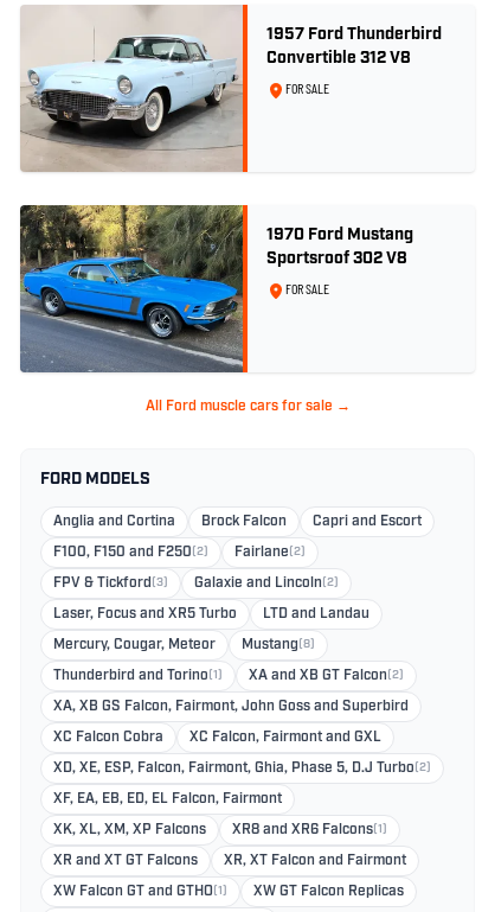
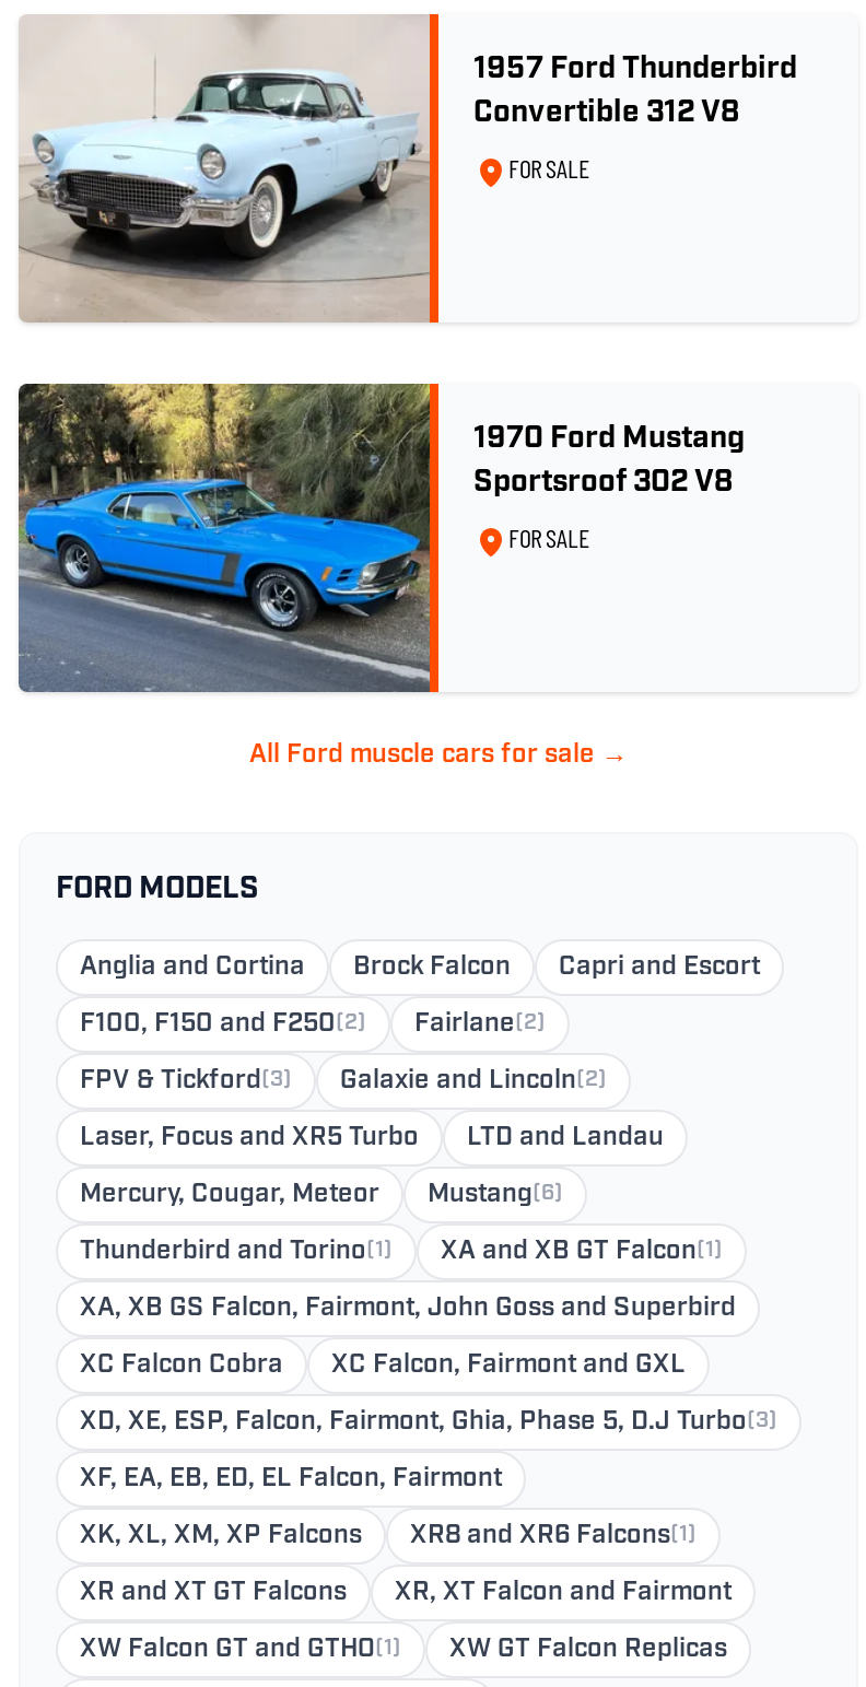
[53,638,315,652] Mercury, Cougar, Meteor Mustang(8) -> [80,1181,563,1207] Mercury, Cougar, Meteor Mustang(6)
[249,668,404,683] XA and XB GT Falcon(2) -> [441,1238,723,1264] XA and XB GT Falcon(1)
[53,761,431,775] XD, XE, ESP, Falcon, Fairmont, Ghia, Phase 5, D.J Turbo(2) -> [80,1408,777,1435] XD, XE, ESP, Falcon, Fairmont, Ghia, Phase 5, D.J Turbo(3)

